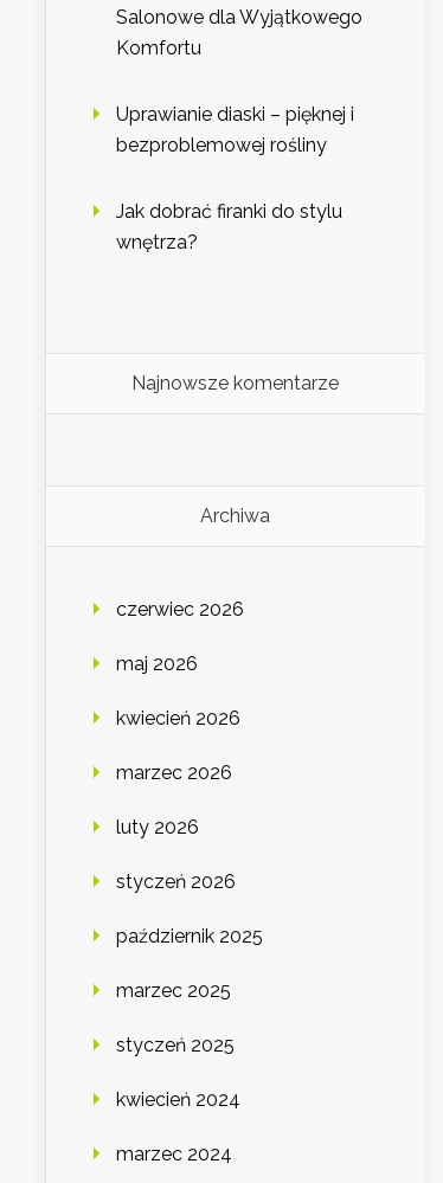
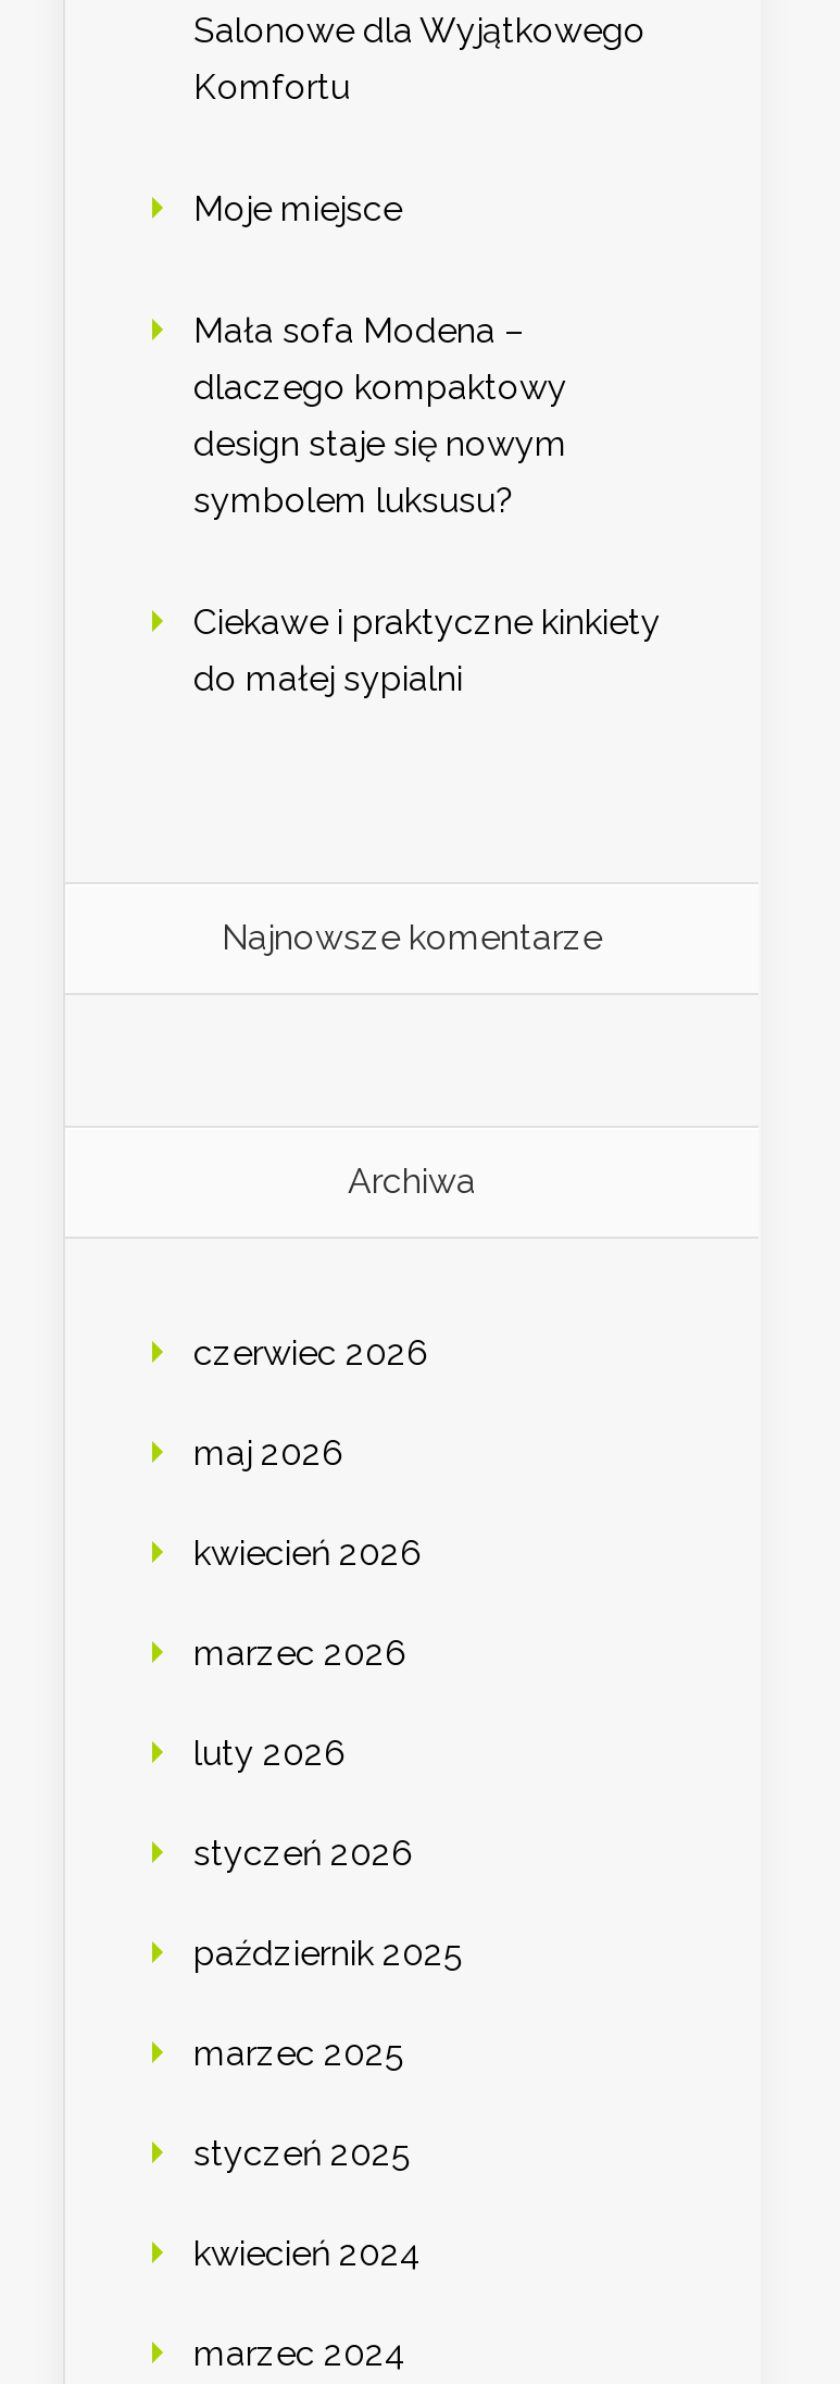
[116,103,354,253] Uprawianie diaski – pięknej i | bezproblemowej rośliny | Jak dobrać firanki do stylu | wnętrza? -> [193,188,661,699] Moje miejsce | Mała sofa Modena – | dlaczego kompaktowy | design staje się nowym | symbolem luksusu? | Ciekawe i praktyczne kinkiety | do małej sypialni

